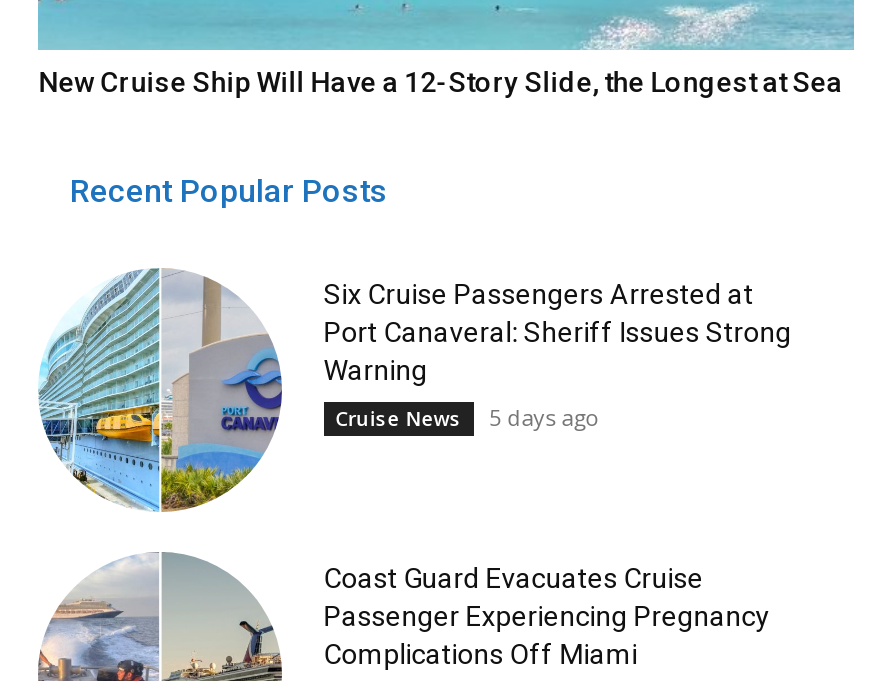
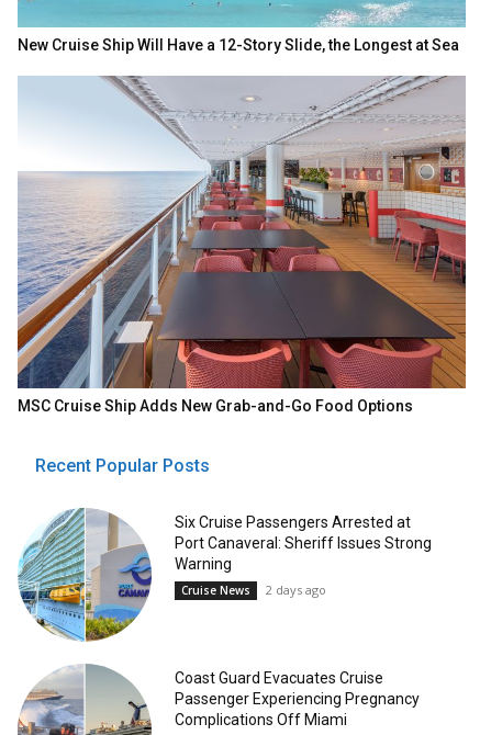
none -> [16,75,467,414] [image] | MSC Cruise Ship Adds New Grab-and-Go Food Options
[336,401,600,431] Cruise News 5 days ago -> [181,581,326,598] Cruise News 2 days ago

